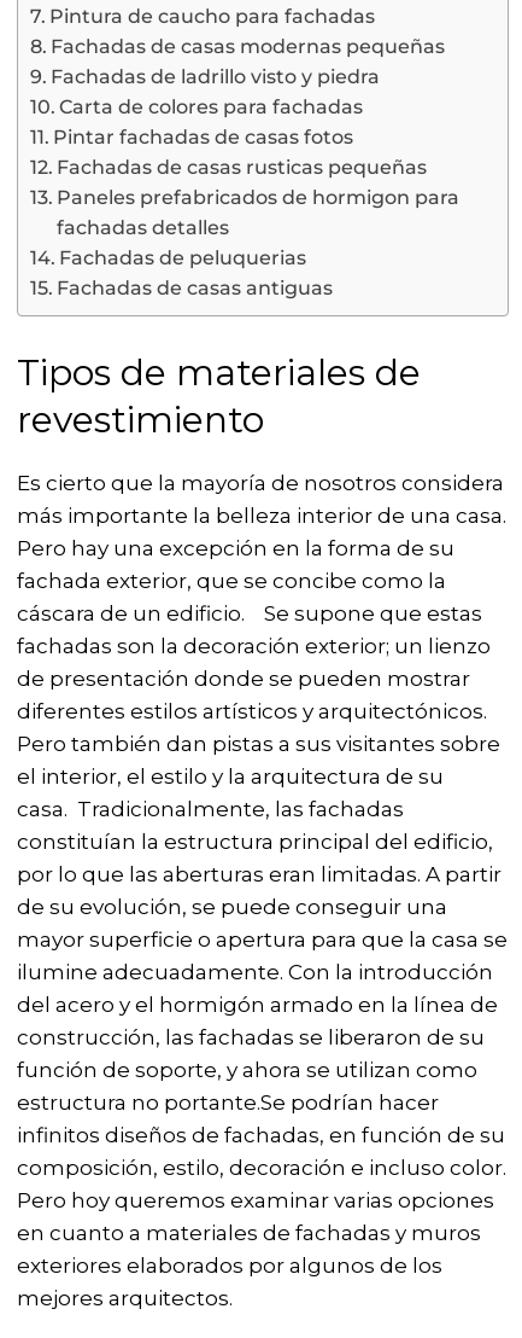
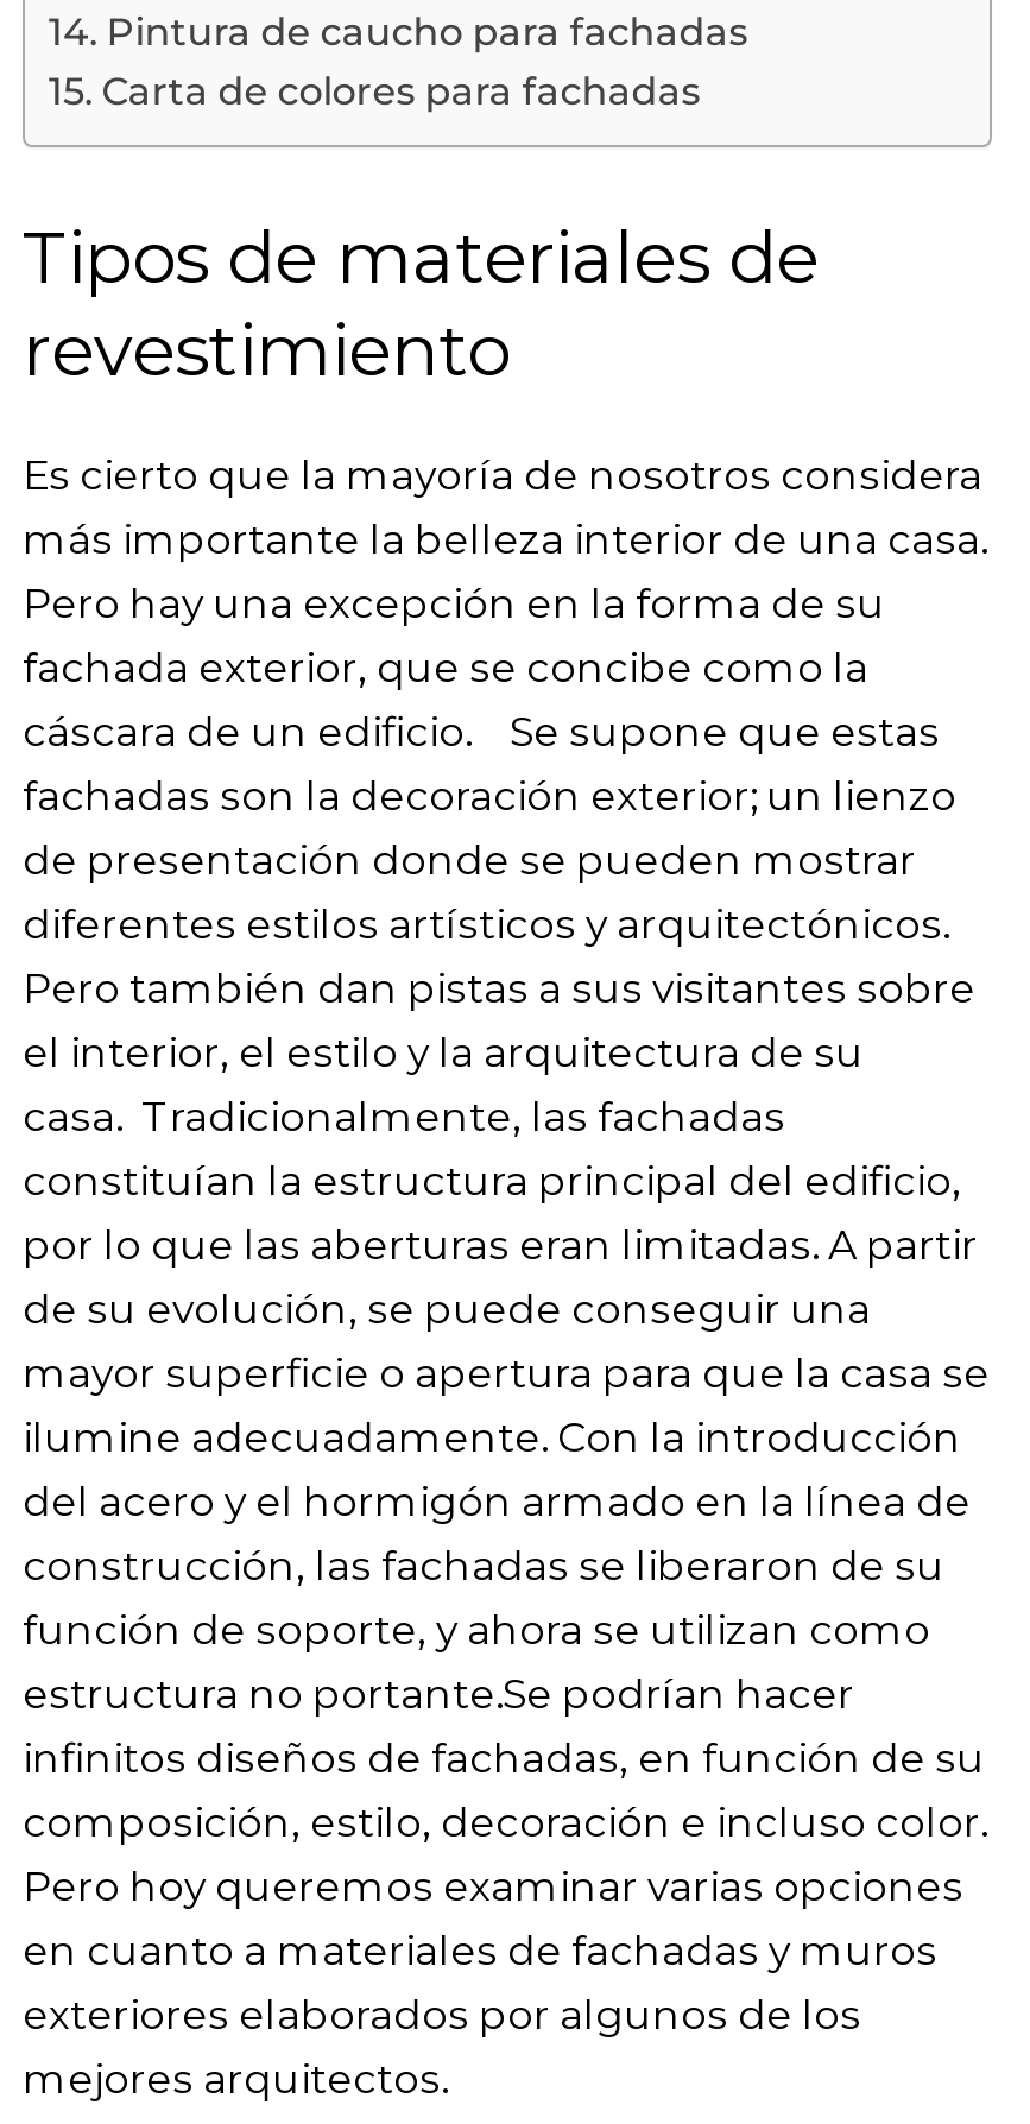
[51,33,445,88] Fachadas de casas modernas pequeñas | Fachadas de ladrillo visto y piedra -> none
[53,124,460,299] Pintar fachadas de casas fotos | Fachadas de casas rusticas pequeñas | Paneles prefabricados de hormigon para | fachadas detalles | Fachadas de peluquerias | Fachadas de casas antiguas -> none

